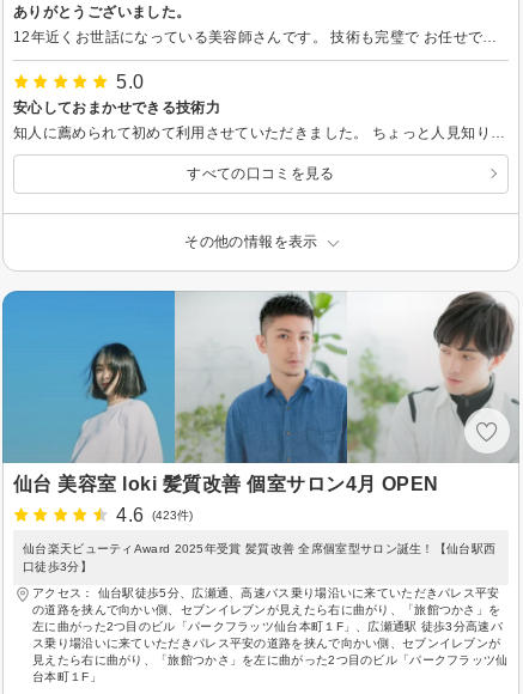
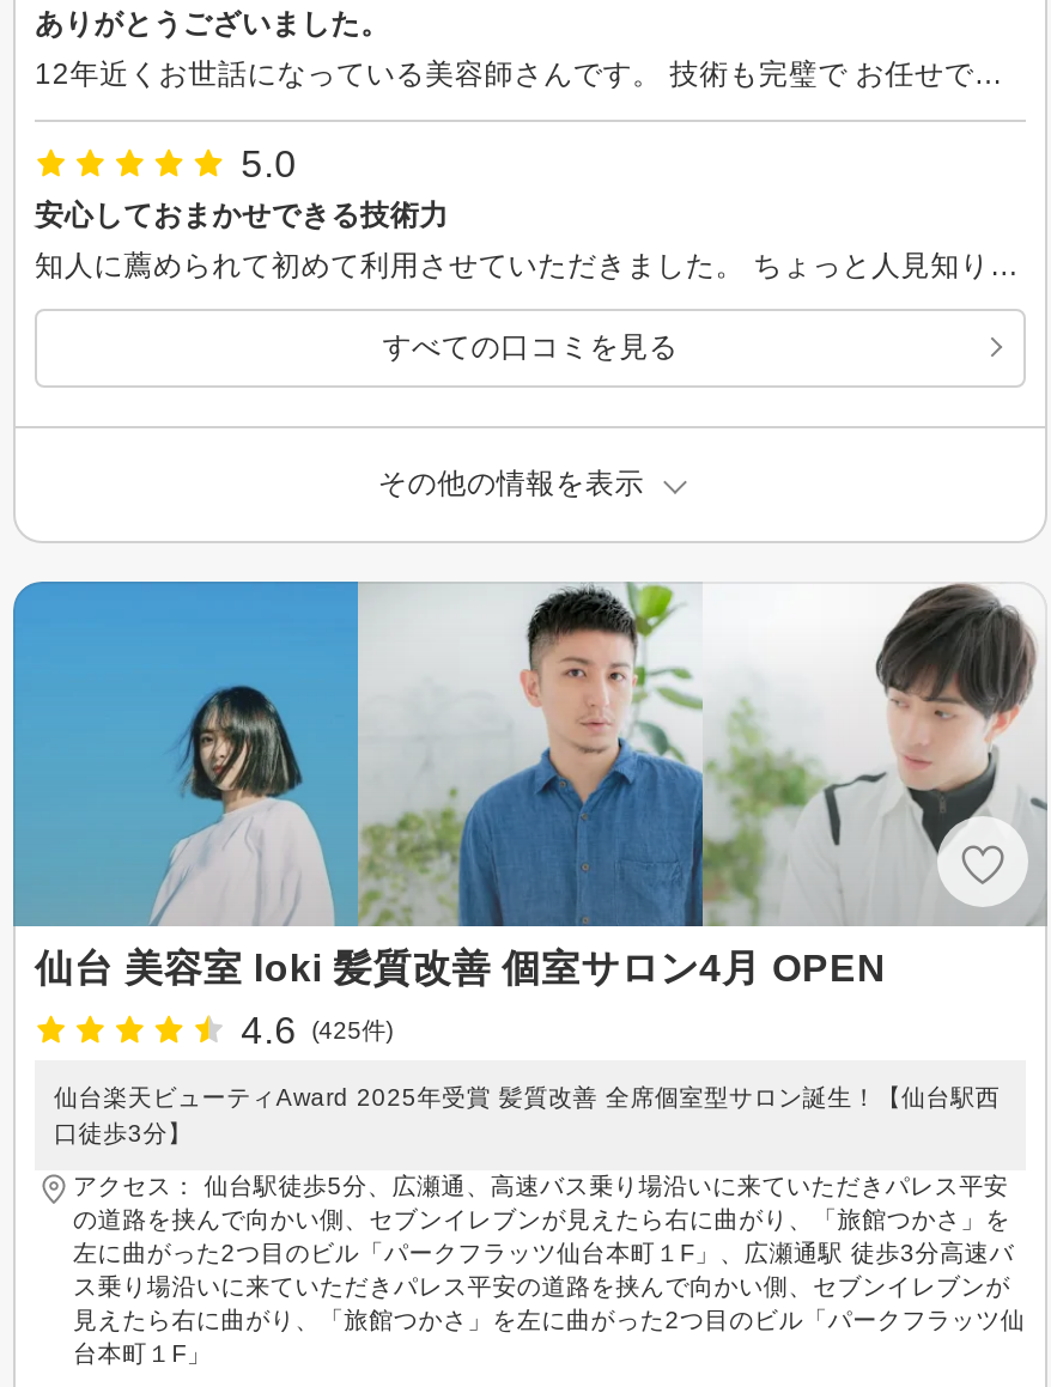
[116,505,192,525] 4.6 (423件) -> [241,1009,393,1050] 4.6 (425件)

